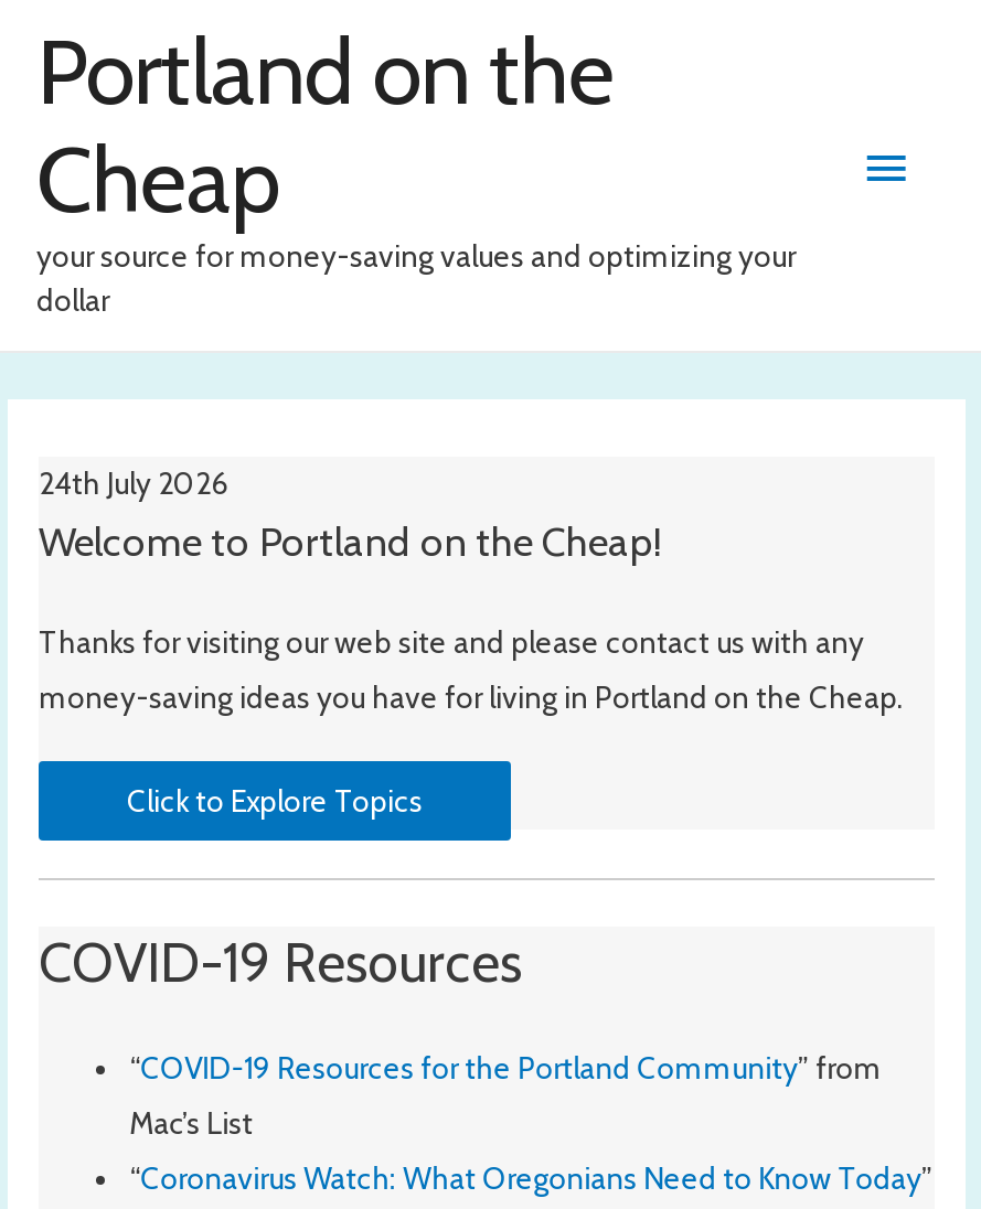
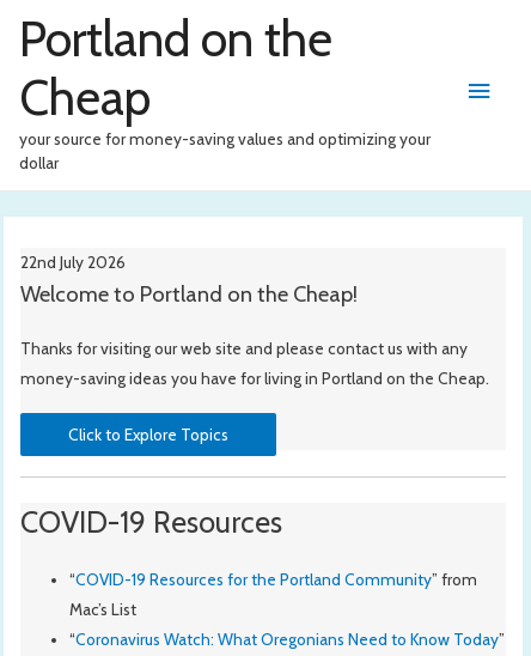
[39,466,228,502] 24th July 2026 -> [20,253,126,272] 22nd July 2026

